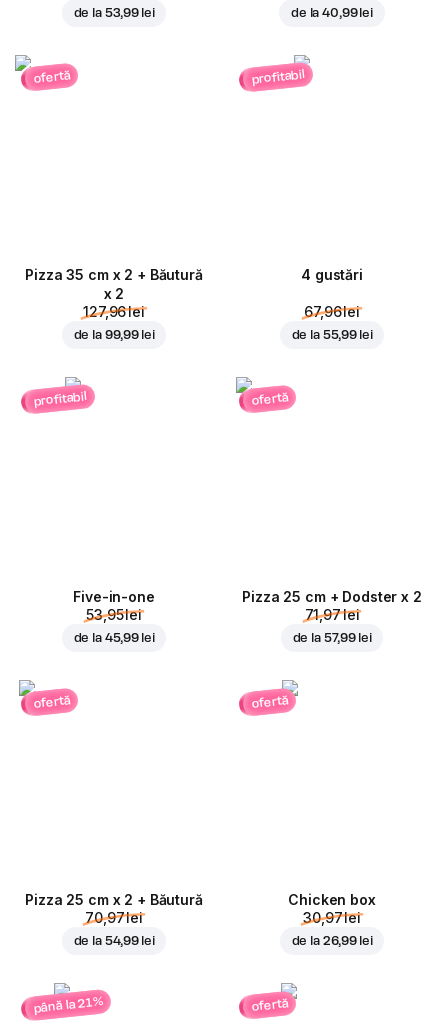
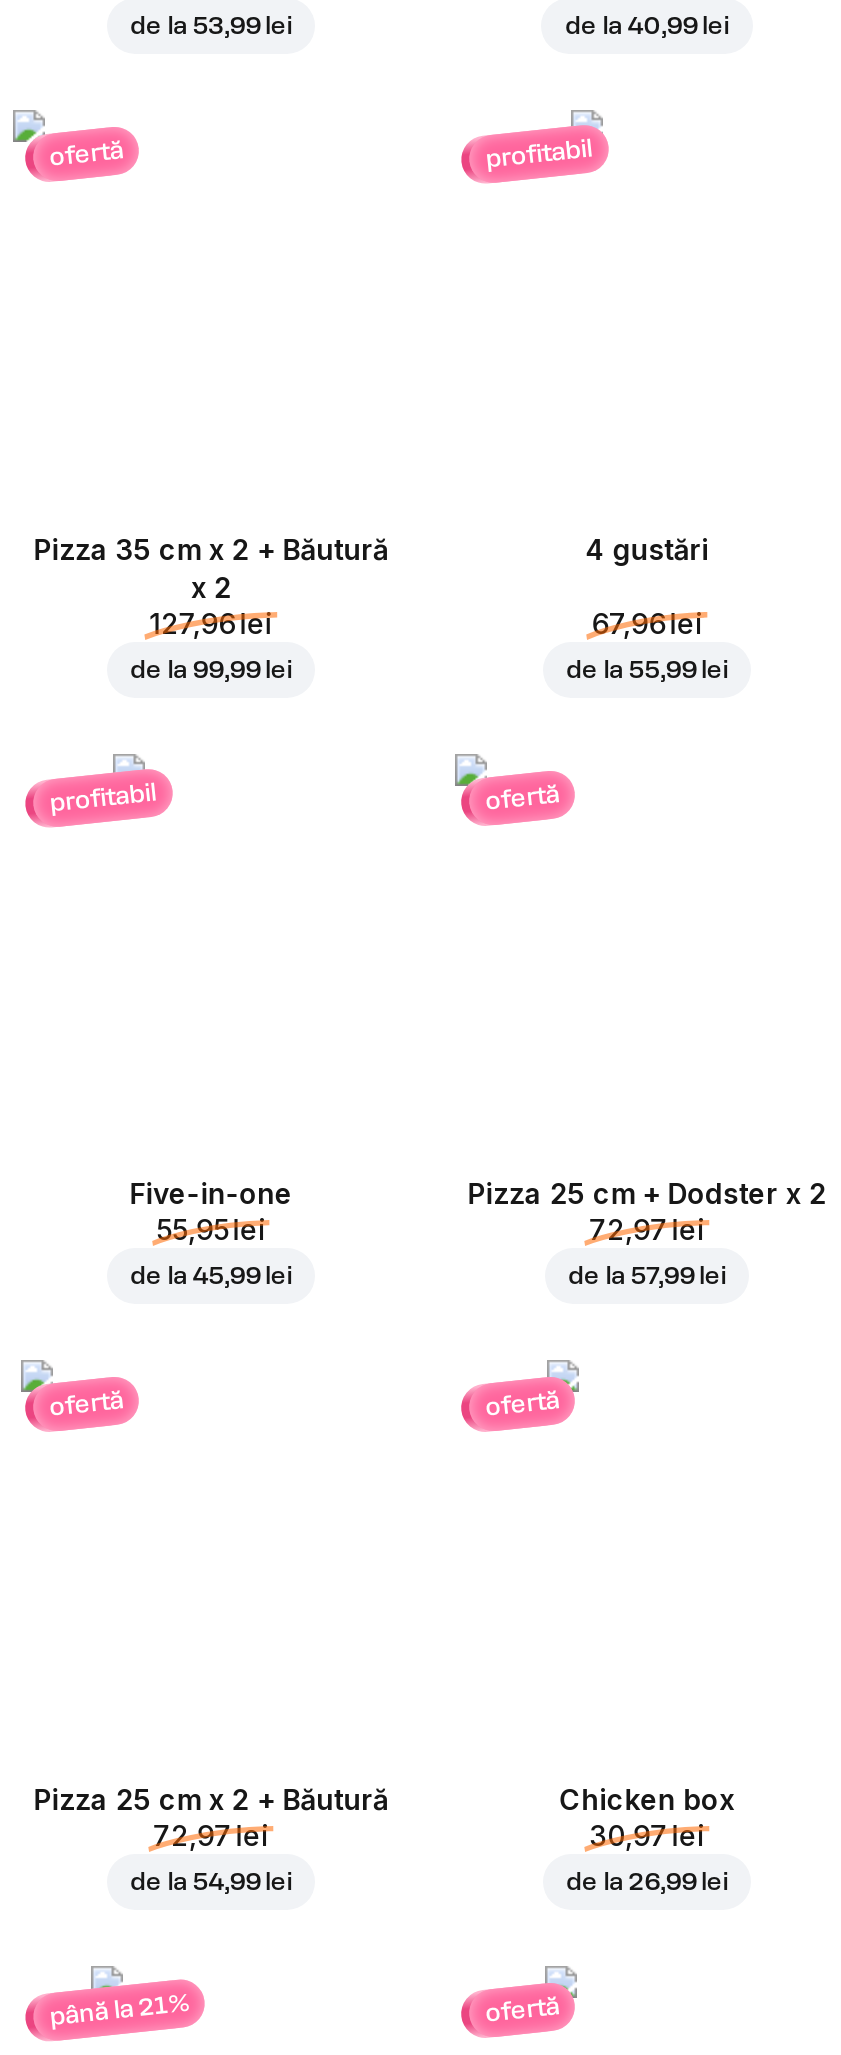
[86,606,142,623] 53,95 lei -> [156,1213,266,1247] 55,95 lei
[305,606,359,623] 71,97 lei -> [589,1213,705,1247] 72,97 lei
[85,909,143,926] 70,97 lei -> [153,1819,269,1853] 72,97 lei

